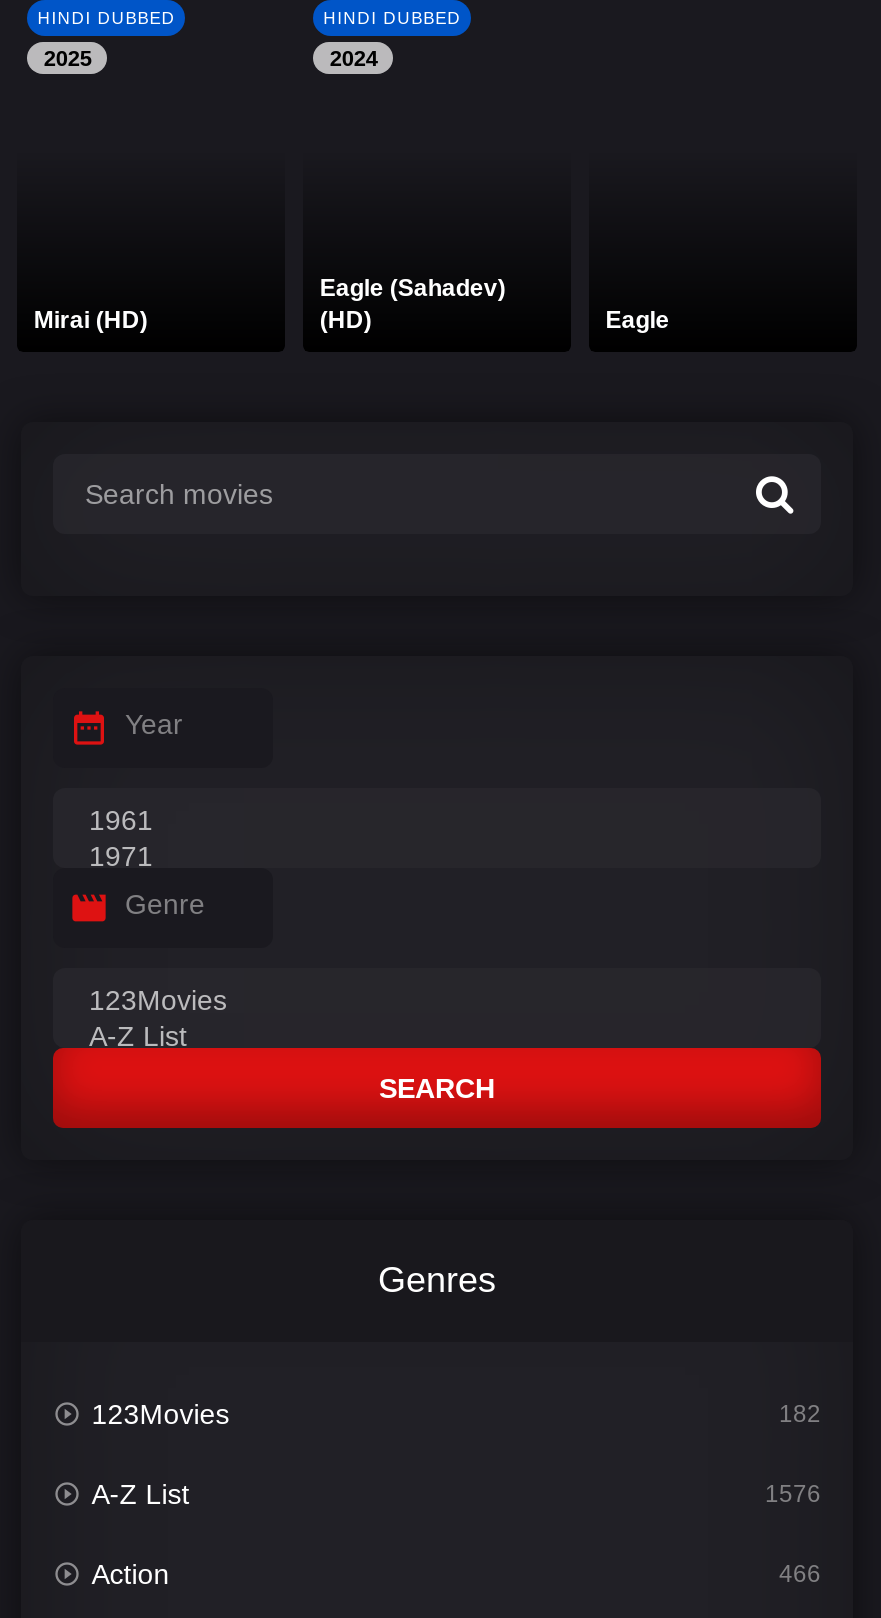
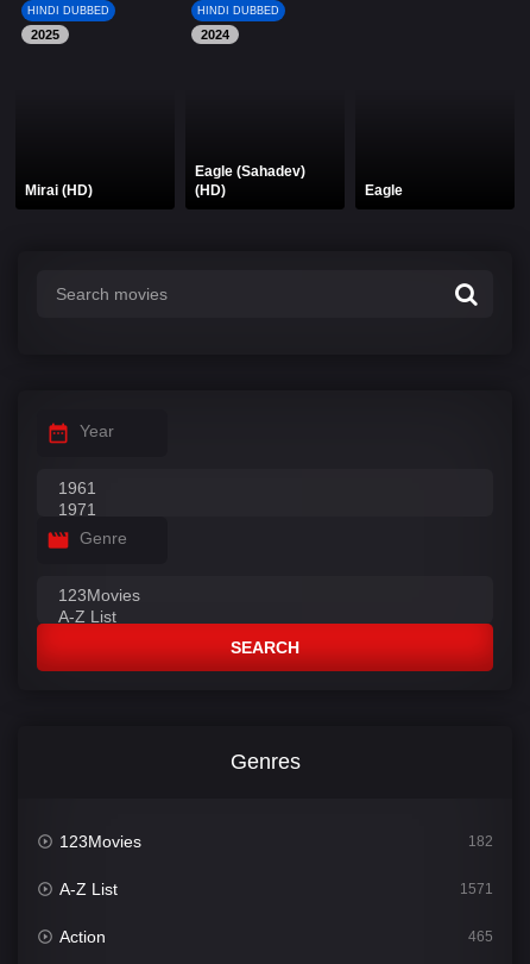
[765,1480,821,1508] 1576 -> [460,881,493,898] 1571
[779,1560,821,1588] 466 -> [468,929,493,945] 465

